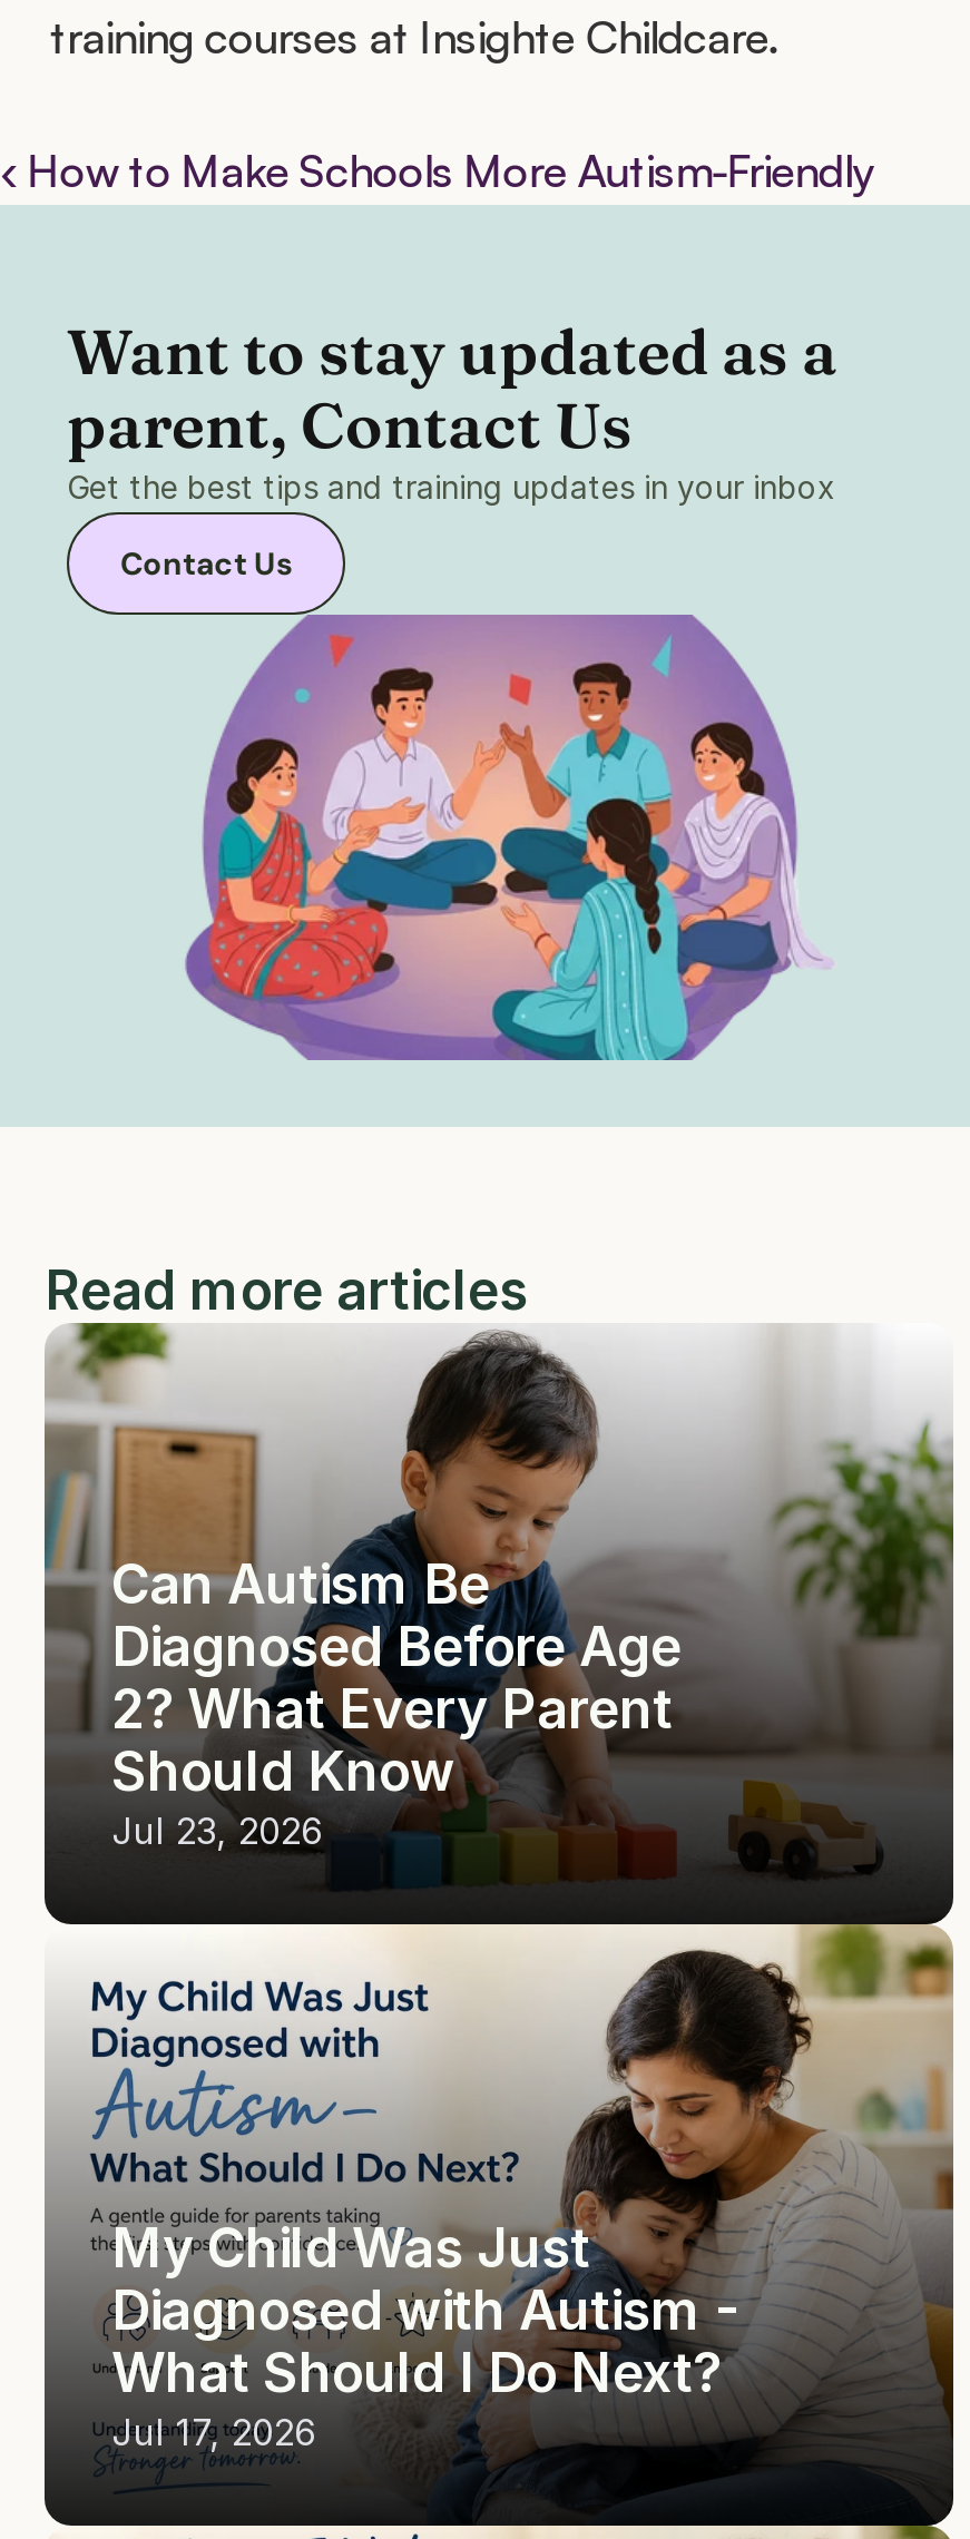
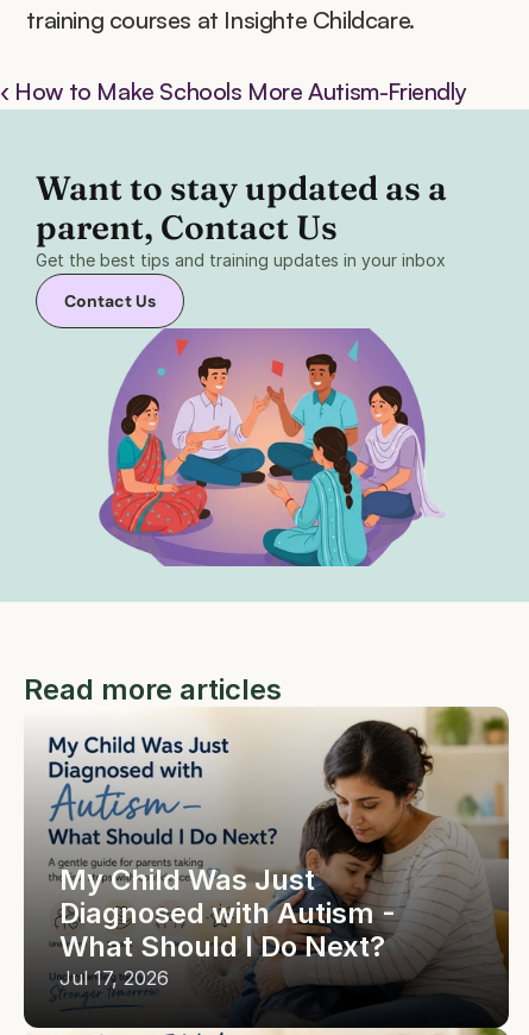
[45,1323,953,1895] [image] | Can Autism Be | Diagnosed Before Age | 2? What Every Parent | Should Know | Jul 23, 2026 -> none

